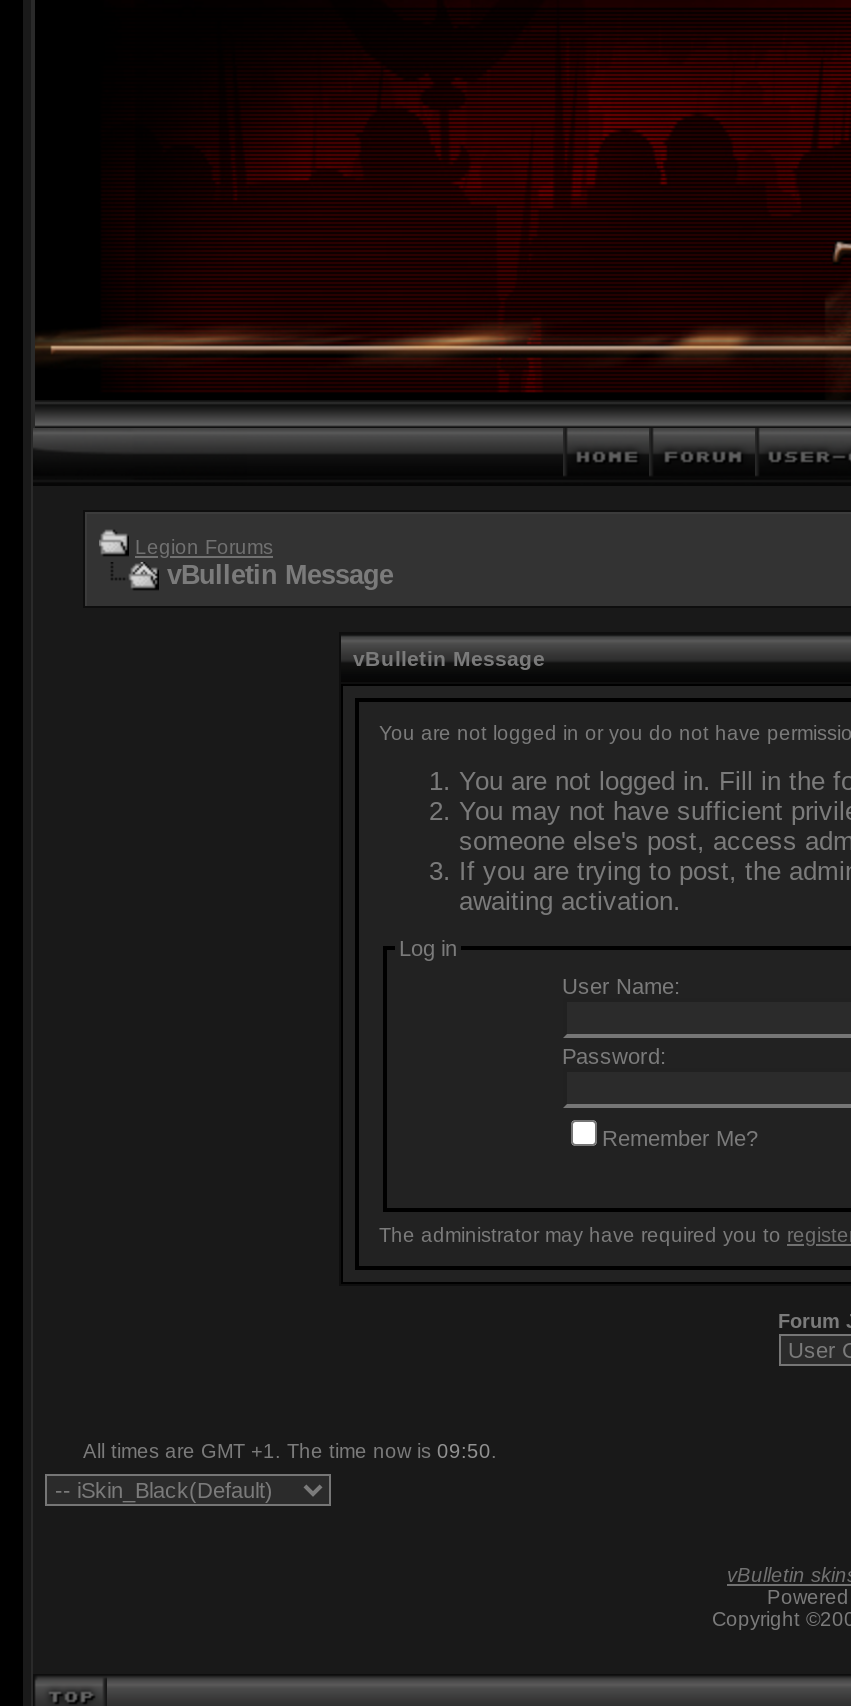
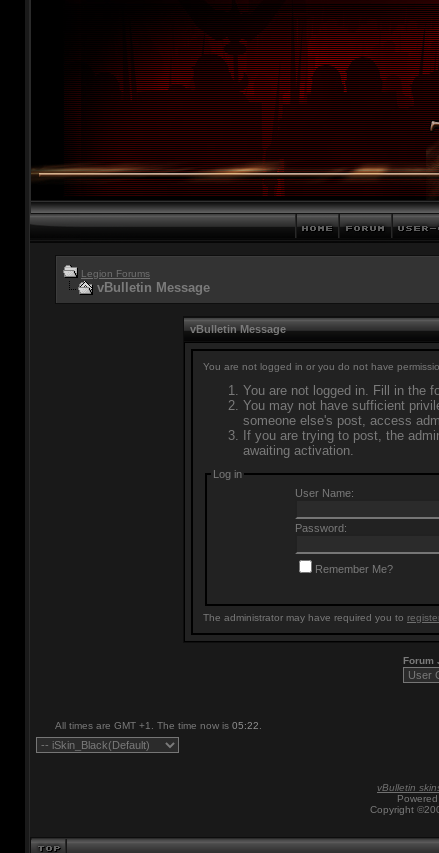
[83,1440,497,1462] All times are GMT +1. The time now is 09:50. -> [55,720,262,731] All times are GMT +1. The time now is 05:22.

